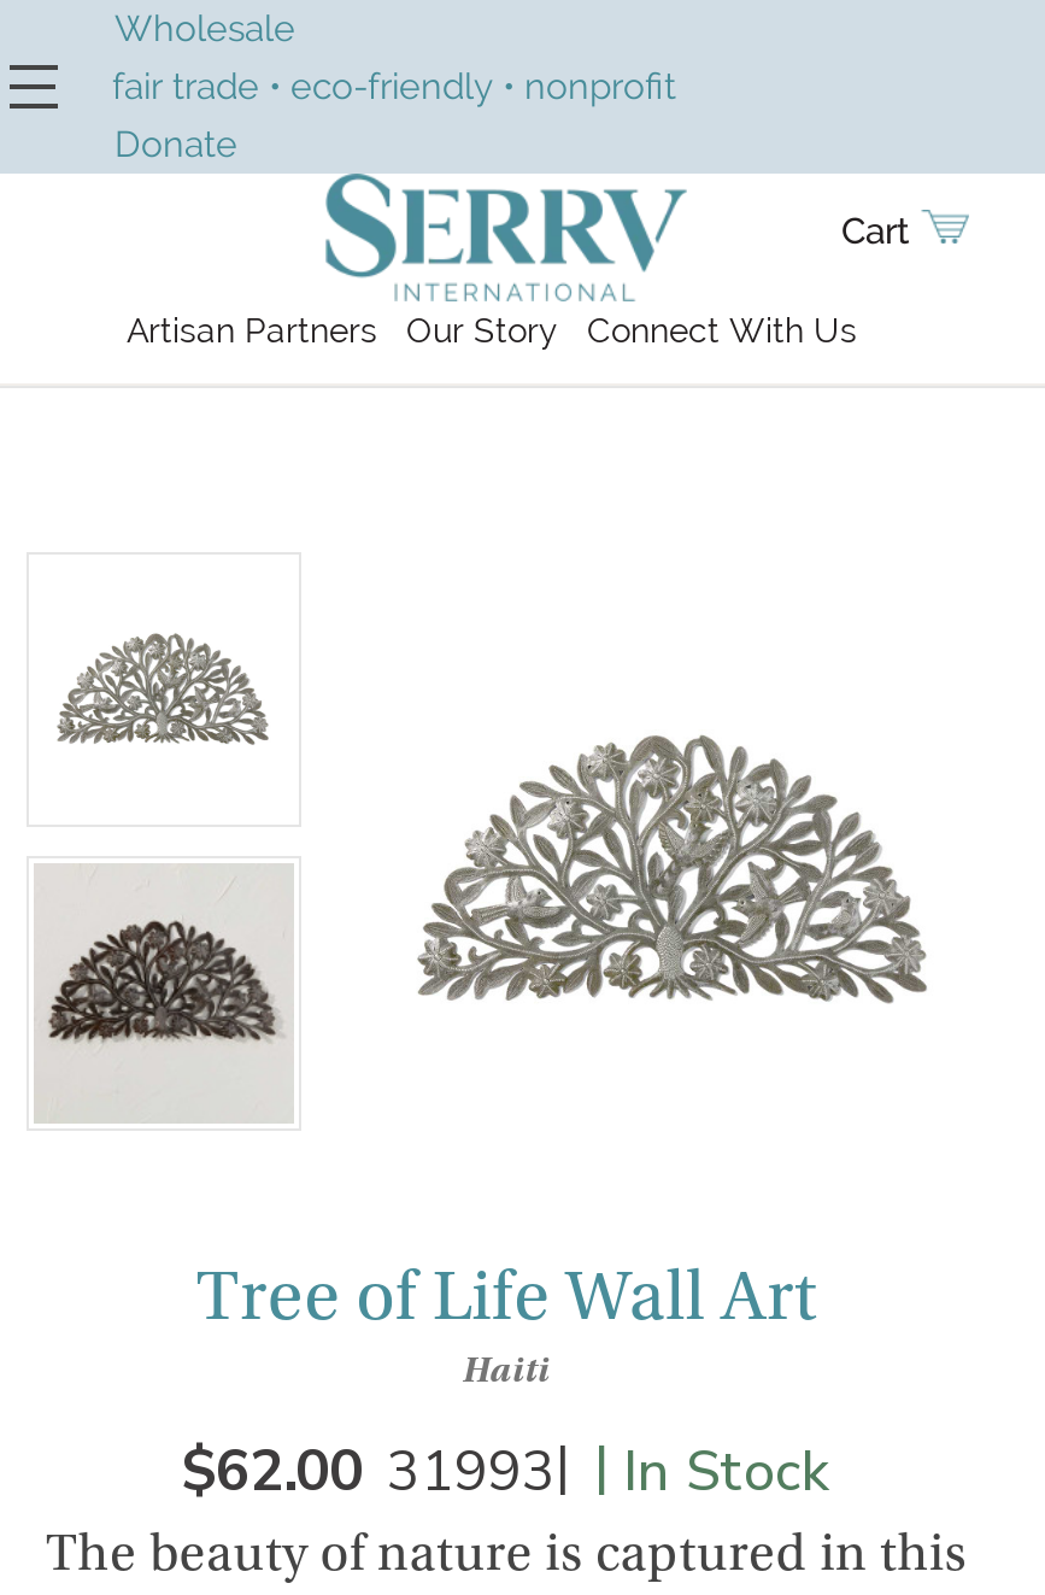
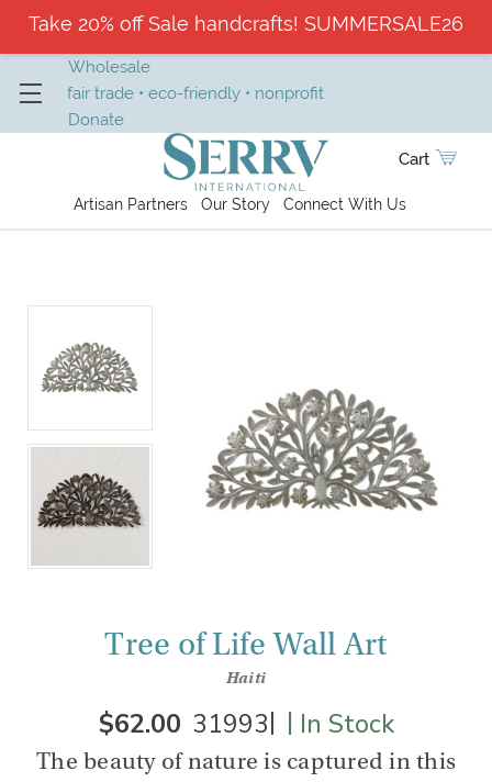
none -> [29,12,463,35] Take 20% off Sale handcrafts! SUMMERSALE26

